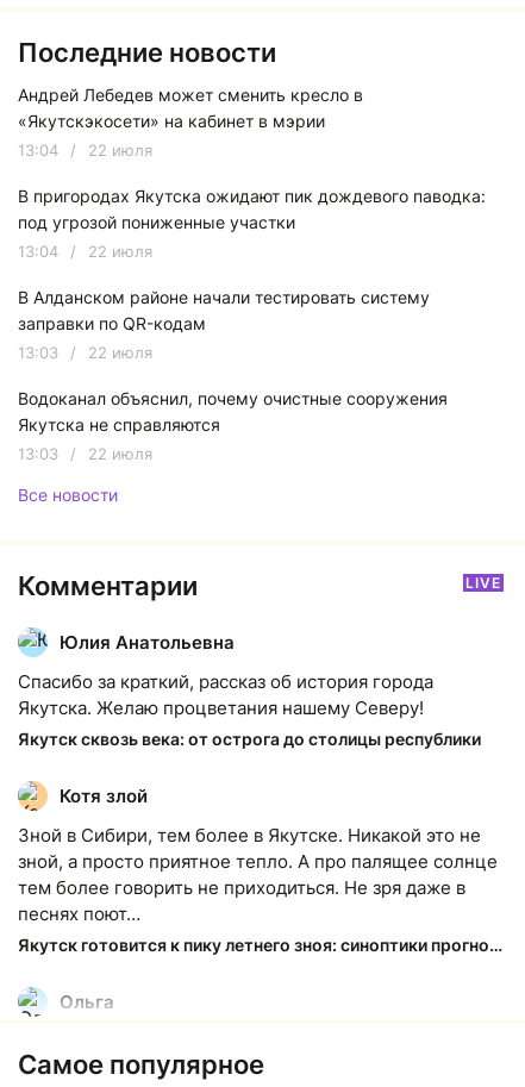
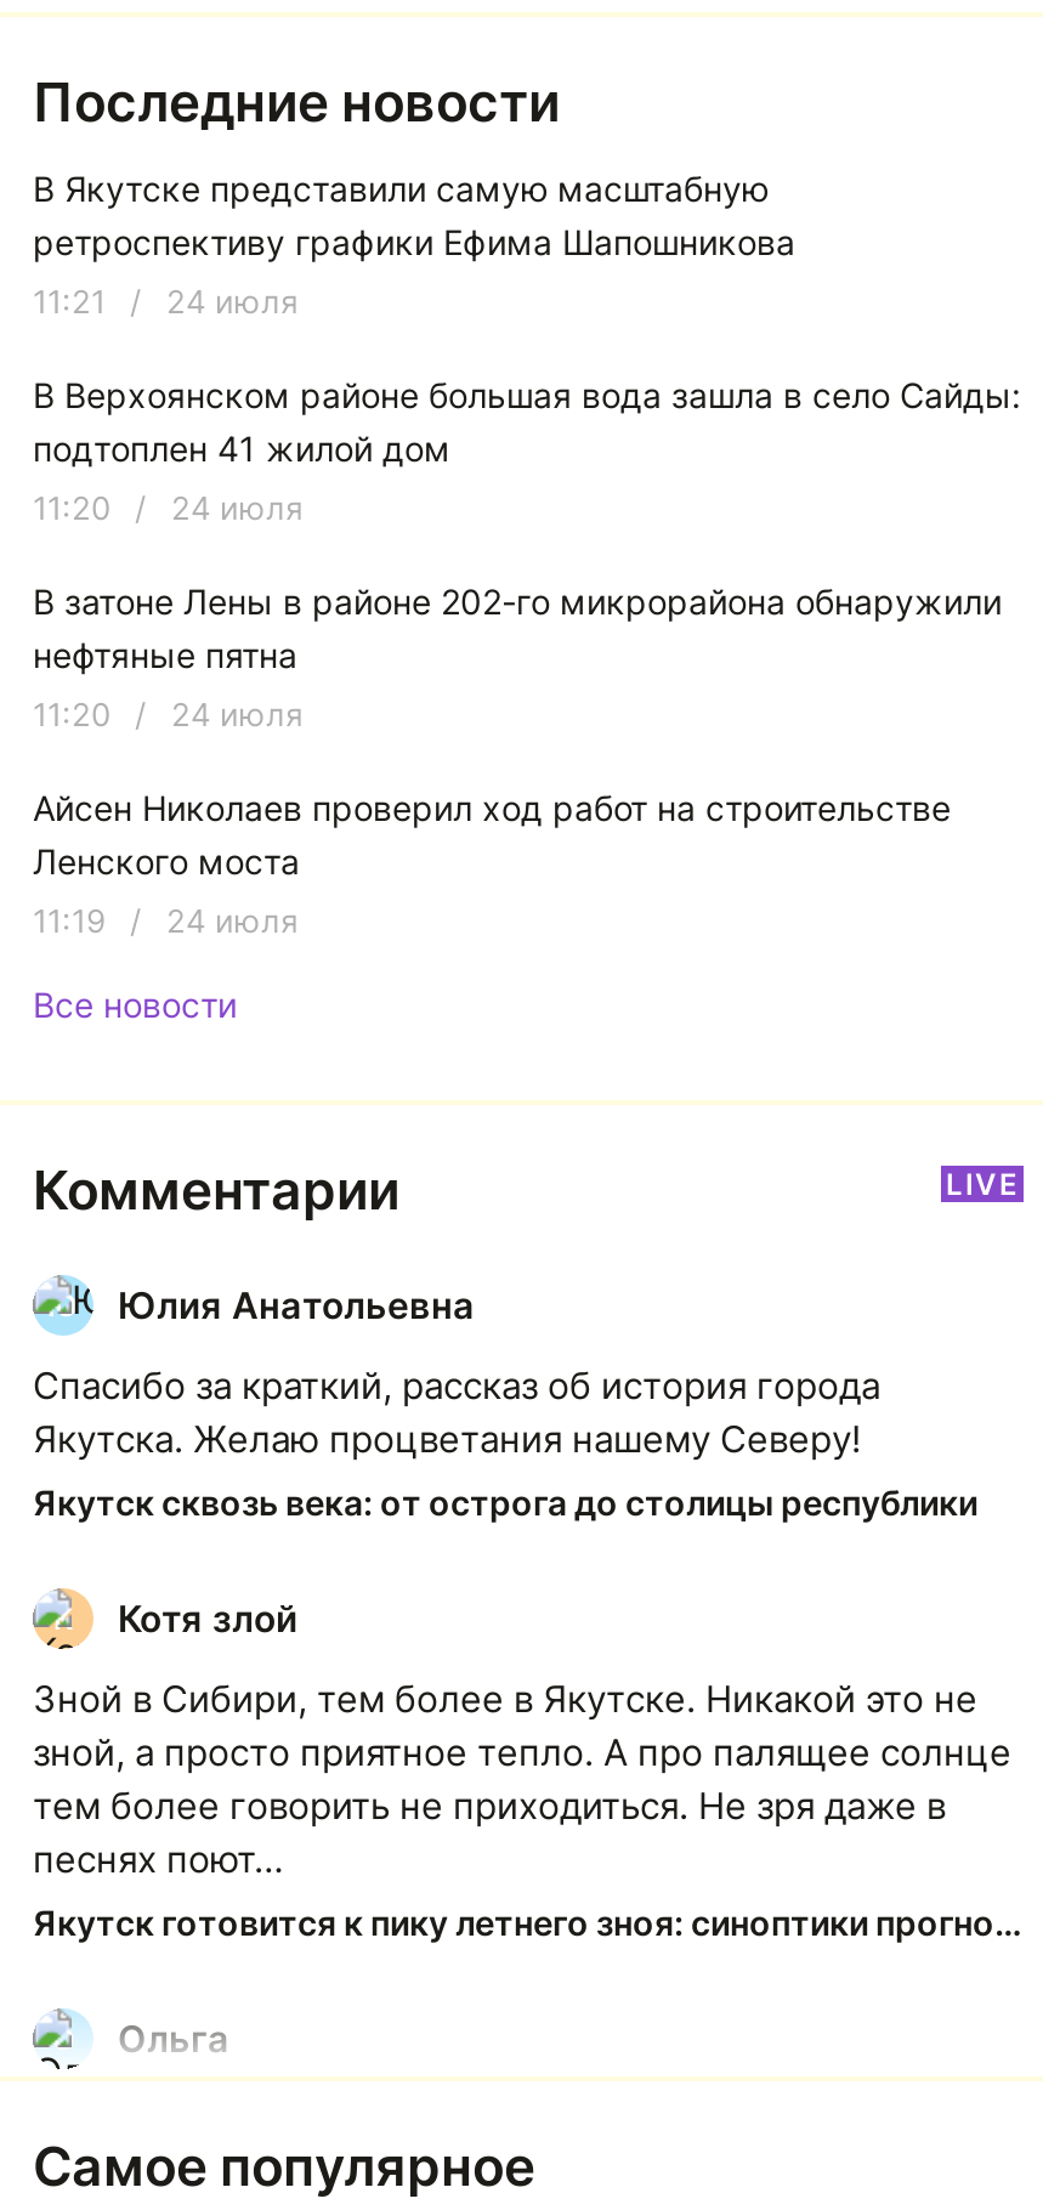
[18,85,363,131] Андрей Лебедев может сменить кресло в | «Якутскэкосети» на кабинет в мэрии -> [33,169,795,263] В Якутске представили самую масштабную | ретроспективу графики Ефима Шапошникова
[18,141,152,160] 13:04 / 22 июля -> [33,283,297,322] 11:21 / 24 июля
[18,186,486,233] В пригородах Якутска ожидают пик дождевого паводка: | под угрозой пониженные участки -> [33,375,1021,470] В Верхоянском районе большая вода зашла в село Сайды: | подтоплен 41 жилой дом
[18,242,152,261] 13:04 / 22 июля -> [33,489,302,528] 11:20 / 24 июля
[18,287,430,334] В Алданском районе начали тестировать систему | заправки по QR-кодам -> [33,581,1002,676] В затоне Лены в районе 202-го микрорайона обнаружили | нефтяные пятна
[18,343,152,362] 13:03 / 22 июля -> [33,696,302,734] 11:20 / 24 июля
[18,389,448,435] Водоканал объяснил, почему очистные сооружения | Якутска не справляются -> [33,788,951,883] Айсен Николаев проверил ход работ на строительстве | Ленского моста
[18,445,152,464] 13:03 / 22 июля -> [33,902,297,941] 11:19 / 24 июля

